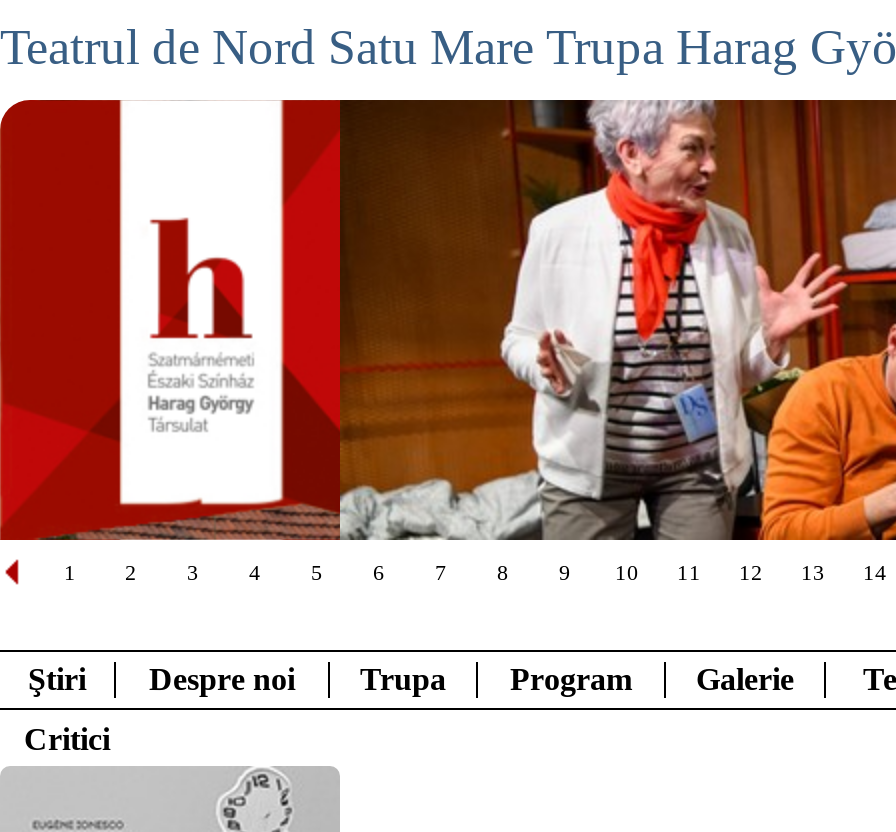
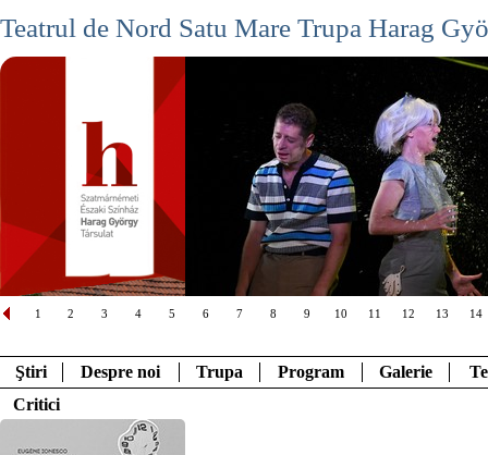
[338,98,890,542] [image] -> [184,56,485,297] [image]

